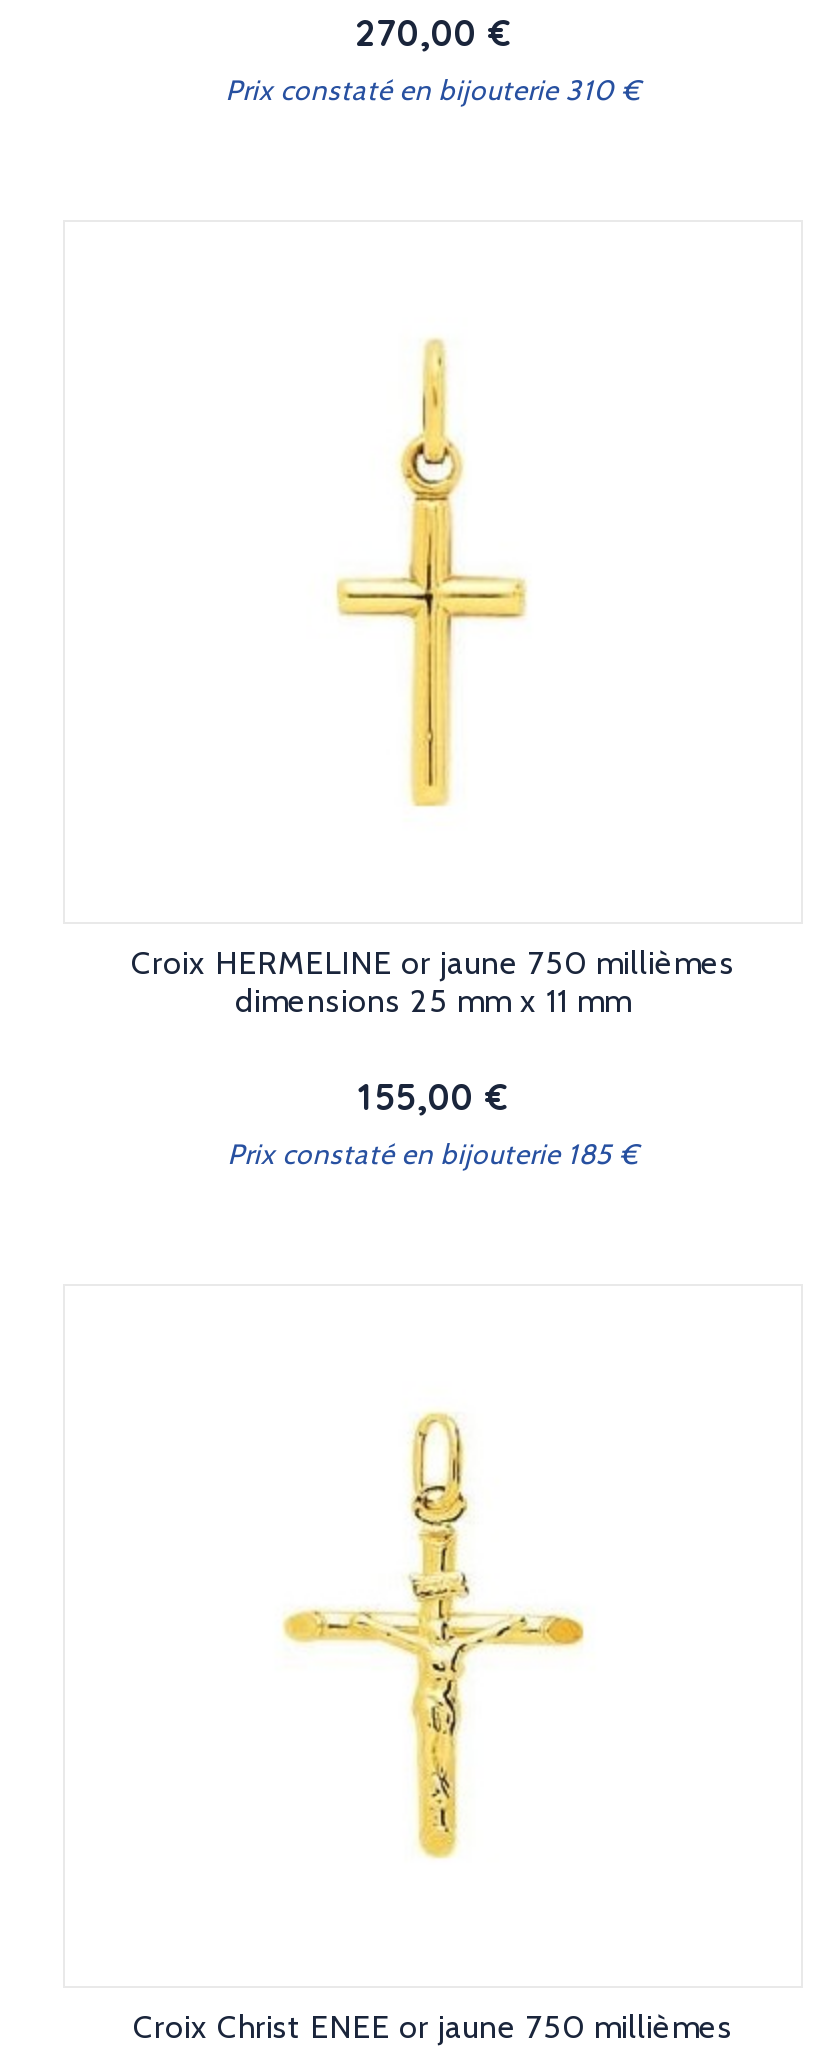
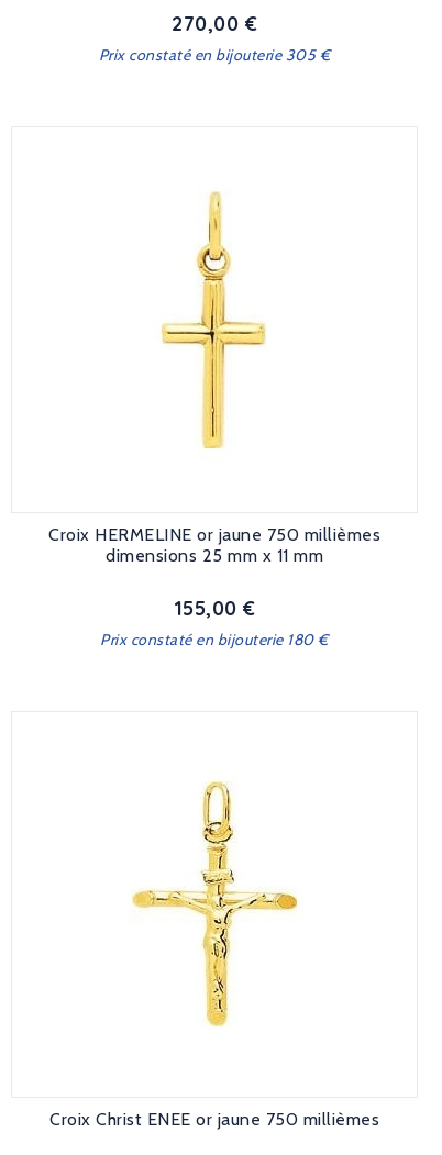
[225,71,641,107] Prix constaté en bijouterie 310 € -> [99,45,330,64] Prix constaté en bijouterie 305 €
[227,1135,639,1171] Prix constaté en bijouterie 185 € -> [100,629,329,649] Prix constaté en bijouterie 180 €

